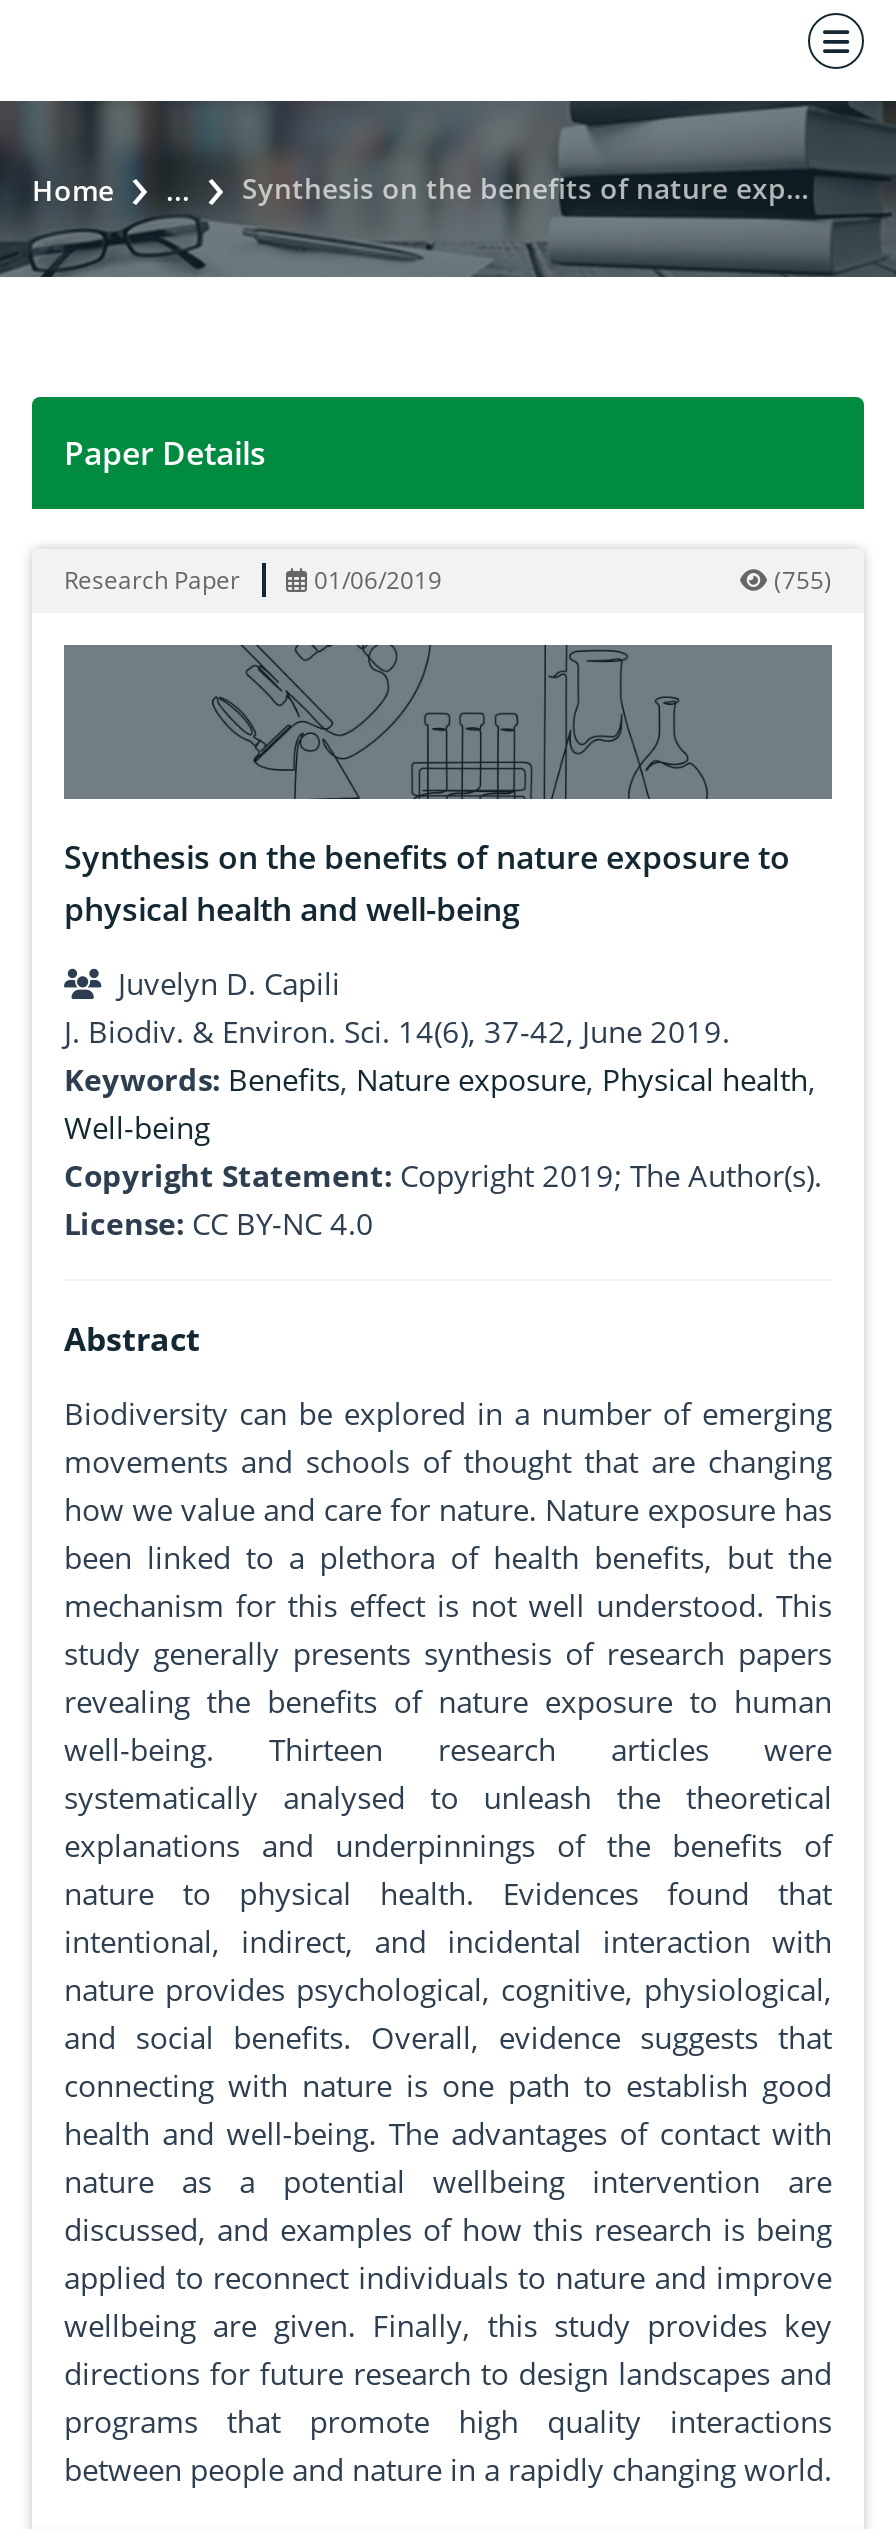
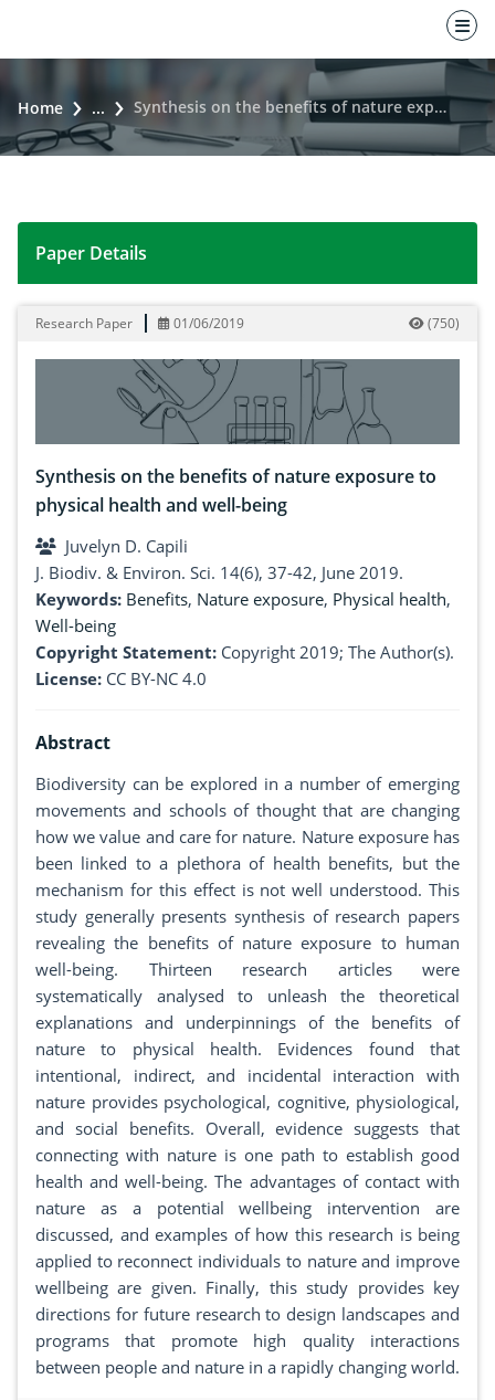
[774,563,832,597] (755) -> [428,314,460,333] (750)

